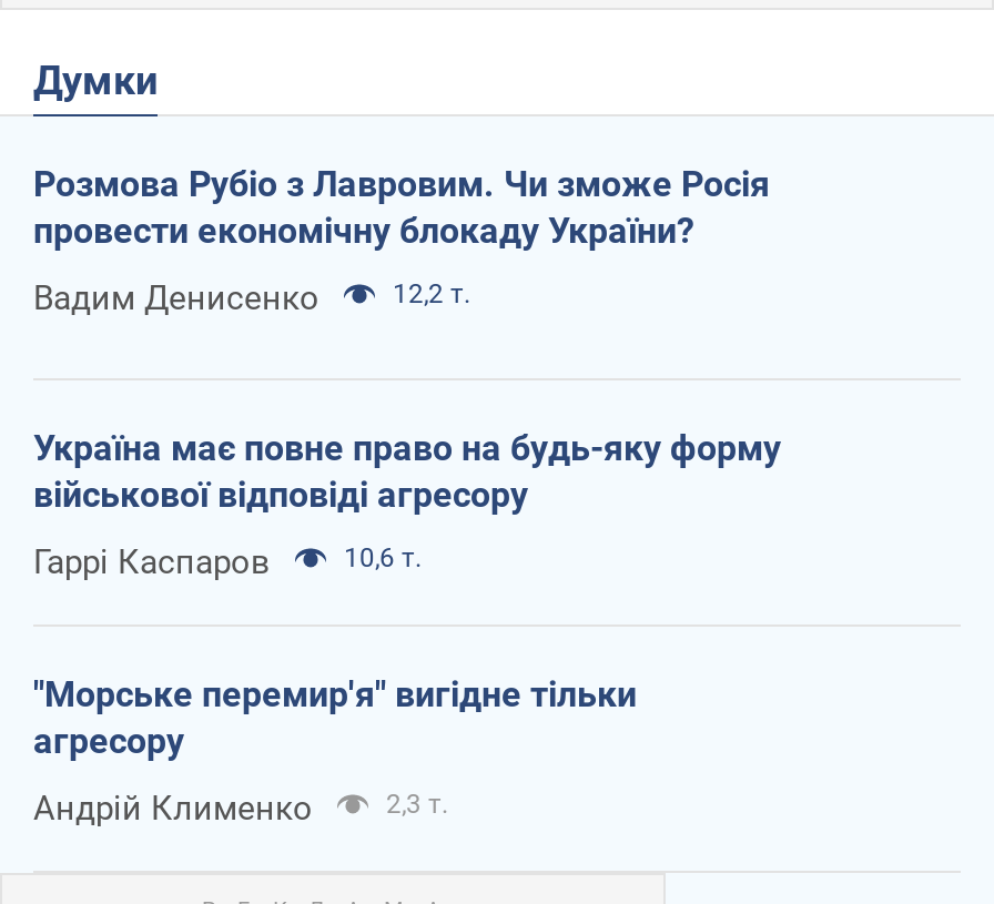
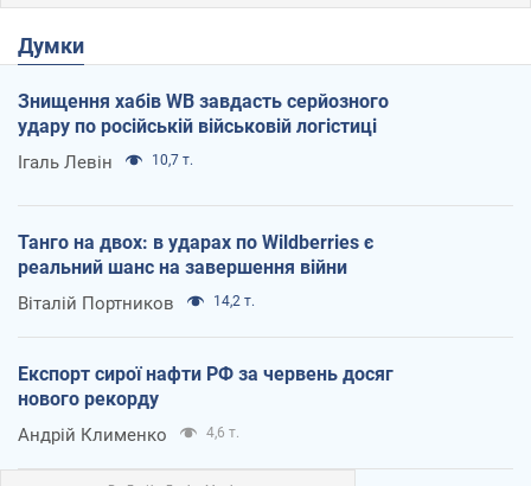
[33,164,770,252] Розмова Рубіо з Лавровим. Чи зможе Росія | провести економічну блокаду України? -> [18,90,389,138] Знищення хабів WB завдасть серйозного | удару по російській військовій логістиці
[33,279,470,319] Вадим Денисенко | 12,2 т. -> [18,152,193,173] Ігаль Левін | 10,7 т.
[33,428,781,516] Україна має повне право на будь-яку форму | військової відповіді агресору -> [18,232,373,279] Танго на двох: в ударах по Wildberries є | реальний шанс на завершення війни
[33,543,422,583] Гаррі Каспаров | 10,6 т. -> [18,293,255,314] Віталій Портников | 14,2 т.
[33,674,637,763] "Морське перемир'я" вигідне тільки | агресору -> [18,363,394,410] Експорт сирої нафти РФ за червень досяг | нового рекорду
[386,789,448,820] 2,3 т. -> [206,425,239,441] 4,6 т.

